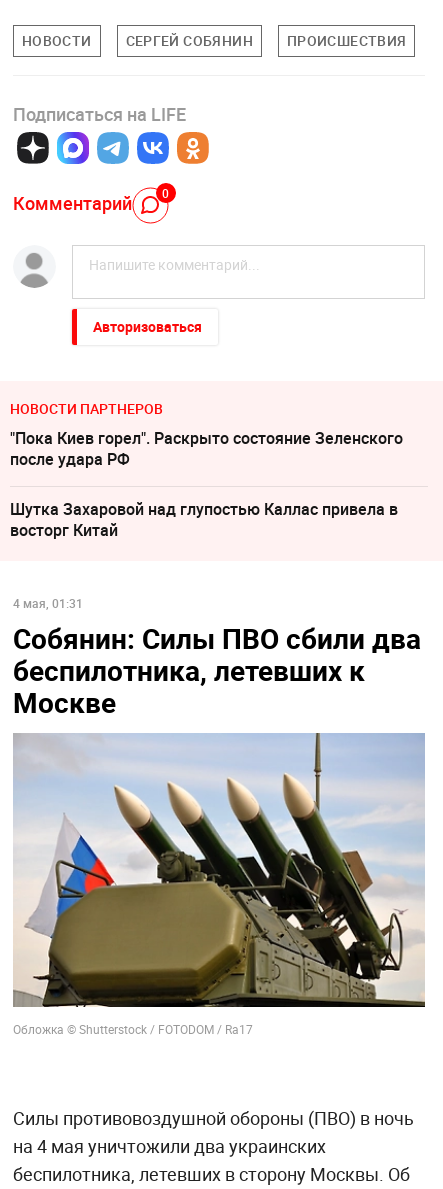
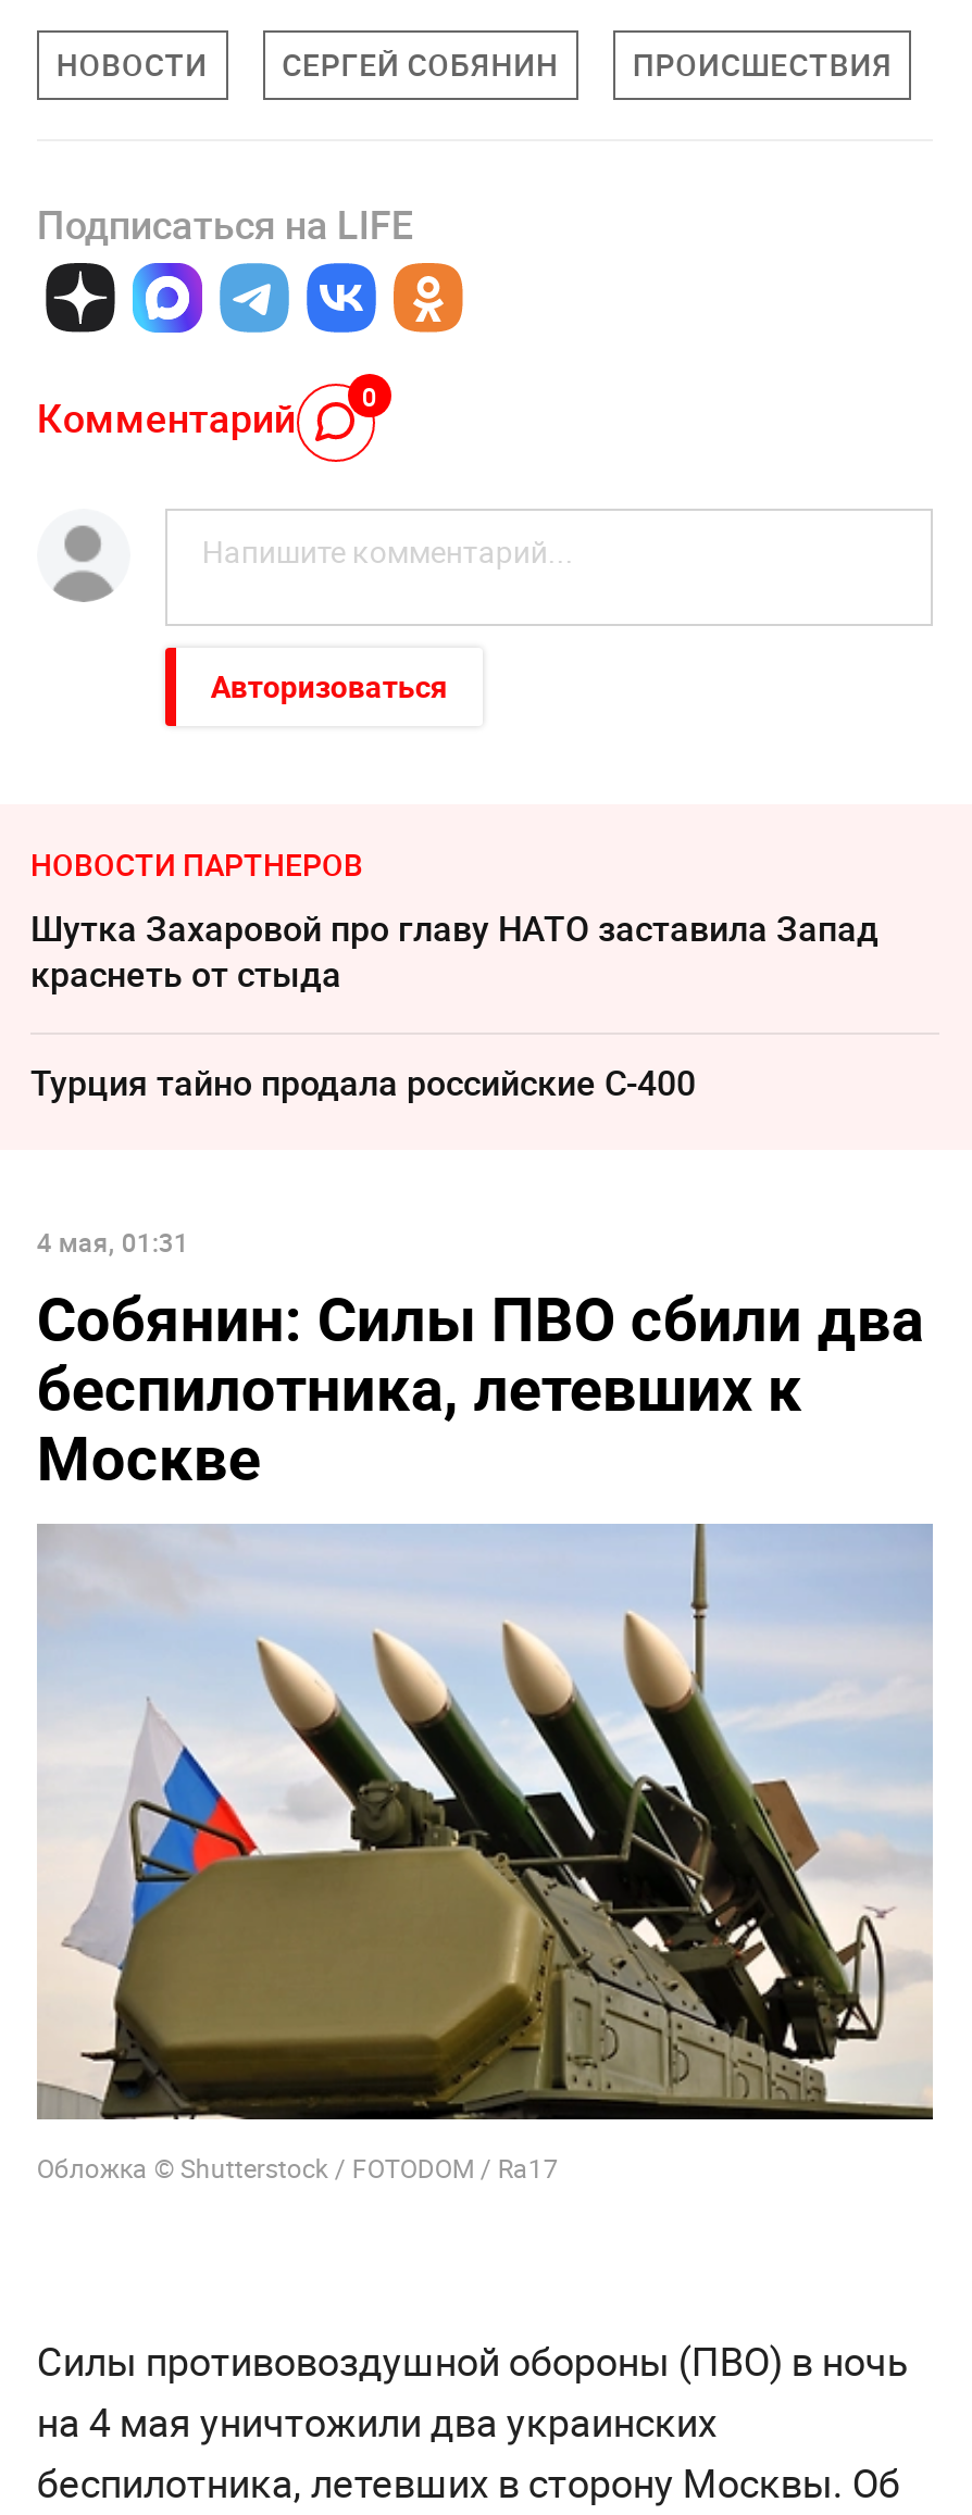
[10,427,403,470] "Пока Киев горел". Раскрыто состояние Зеленского | после удара РФ -> [30,903,878,997] Шутка Захаровой про главу НАТО заставила Запад | краснеть от стыда
[10,498,398,541] Шутка Захаровой над глупостью Каллас привела в | восторг Китай -> [30,1058,696,1106] Турция тайно продала российские С-400

